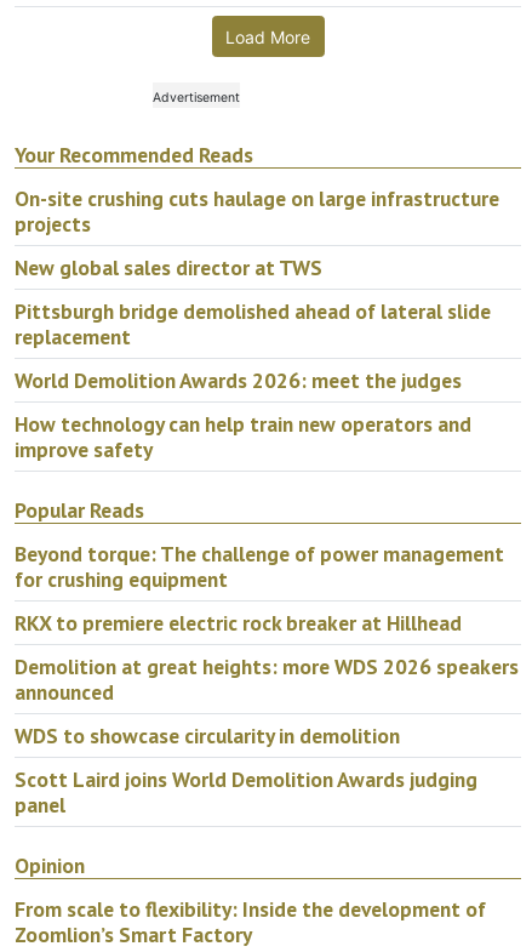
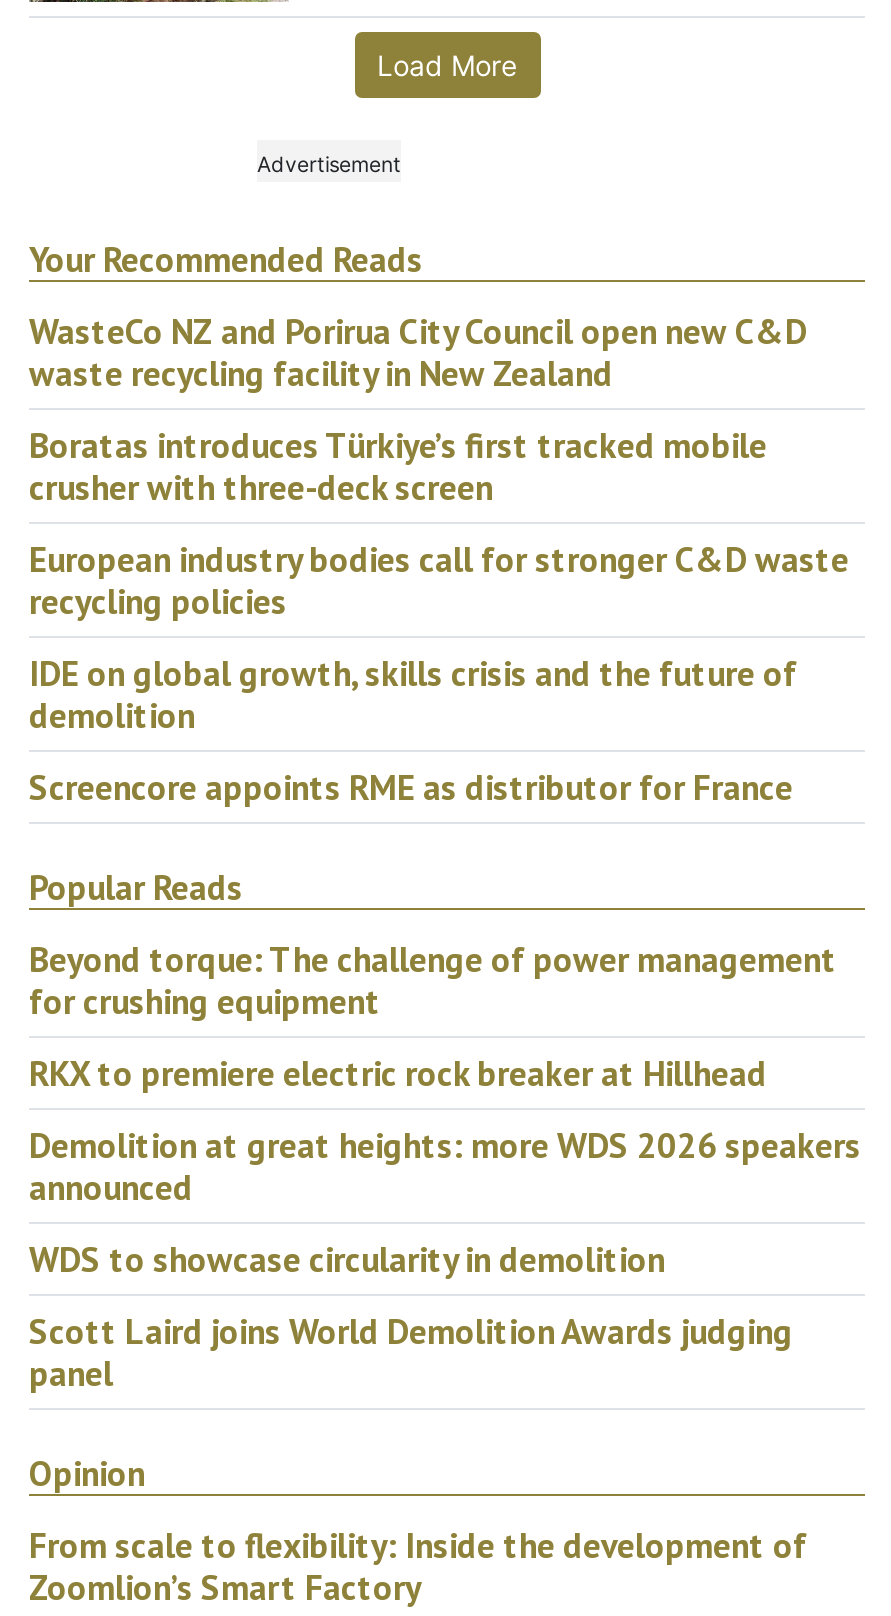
[15,184,499,238] On-site crushing cuts haulage on large infrastructure | projects -> [29,308,807,396] WasteCo NZ and Porirua City Council open new C&D | waste recycling facility in New Zealand
[15,253,322,281] New global sales director at TWS -> [29,422,767,510] Boratas introduces Türkiye’s first tracked mobile | crusher with three-deck screen
[15,297,491,350] Pittsburgh bridge demolished ahead of lateral slide | replacement -> [29,536,849,624] European industry bodies call for stronger C&D waste | recycling policies
[15,366,462,394] World Demolition Awards 2026: meet the judges -> [29,650,797,738] IDE on global growth, skills crisis and the future of | demolition
[15,410,471,463] How technology can help train new operators and | improve safety -> [29,764,793,810] Screencore appoints RME as distributor for France

